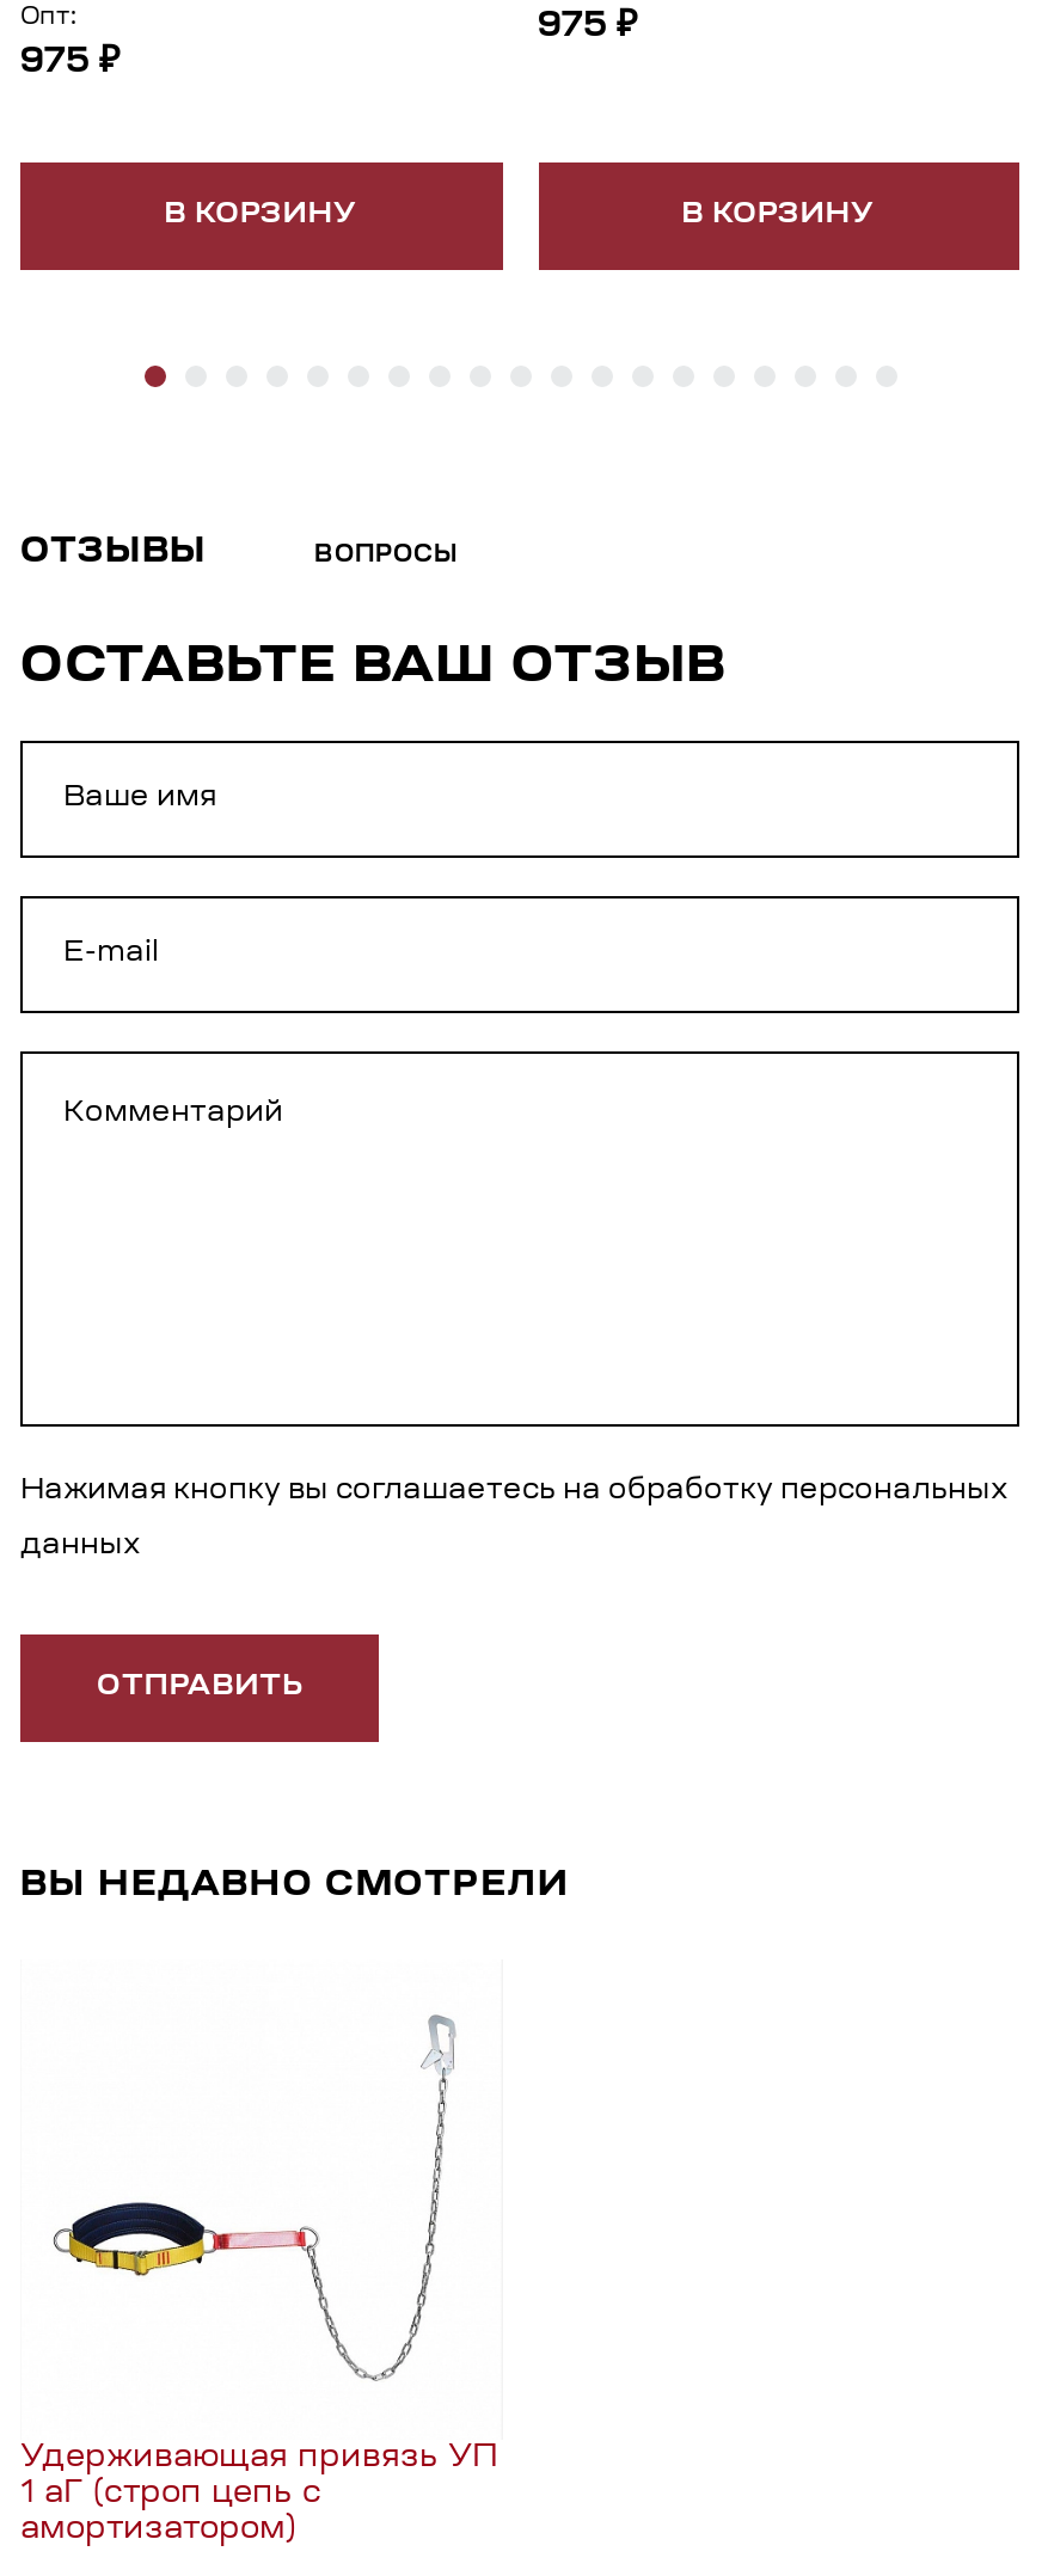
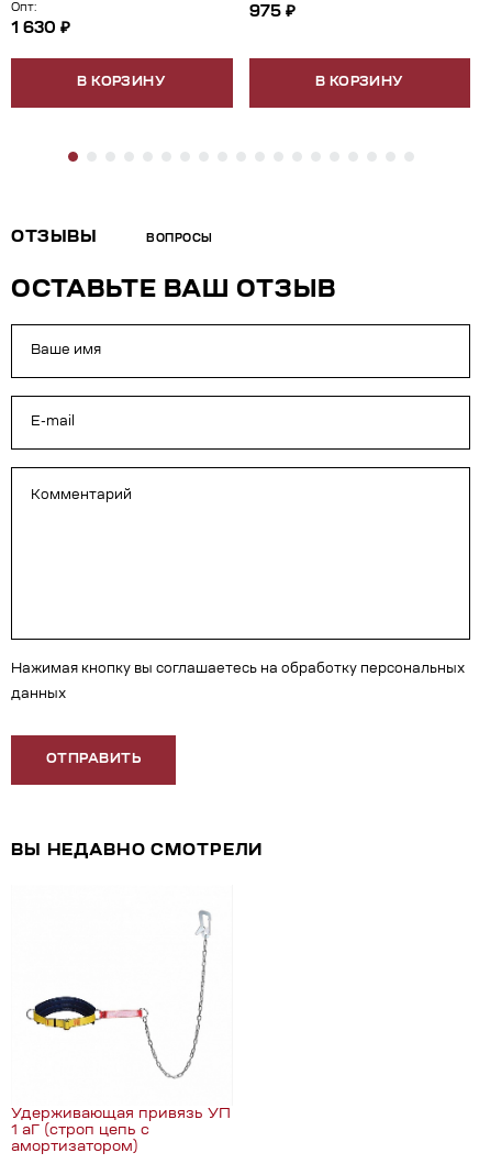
[20,44,121,80] 975 ₽ -> [11,20,70,37] 1 630 ₽

